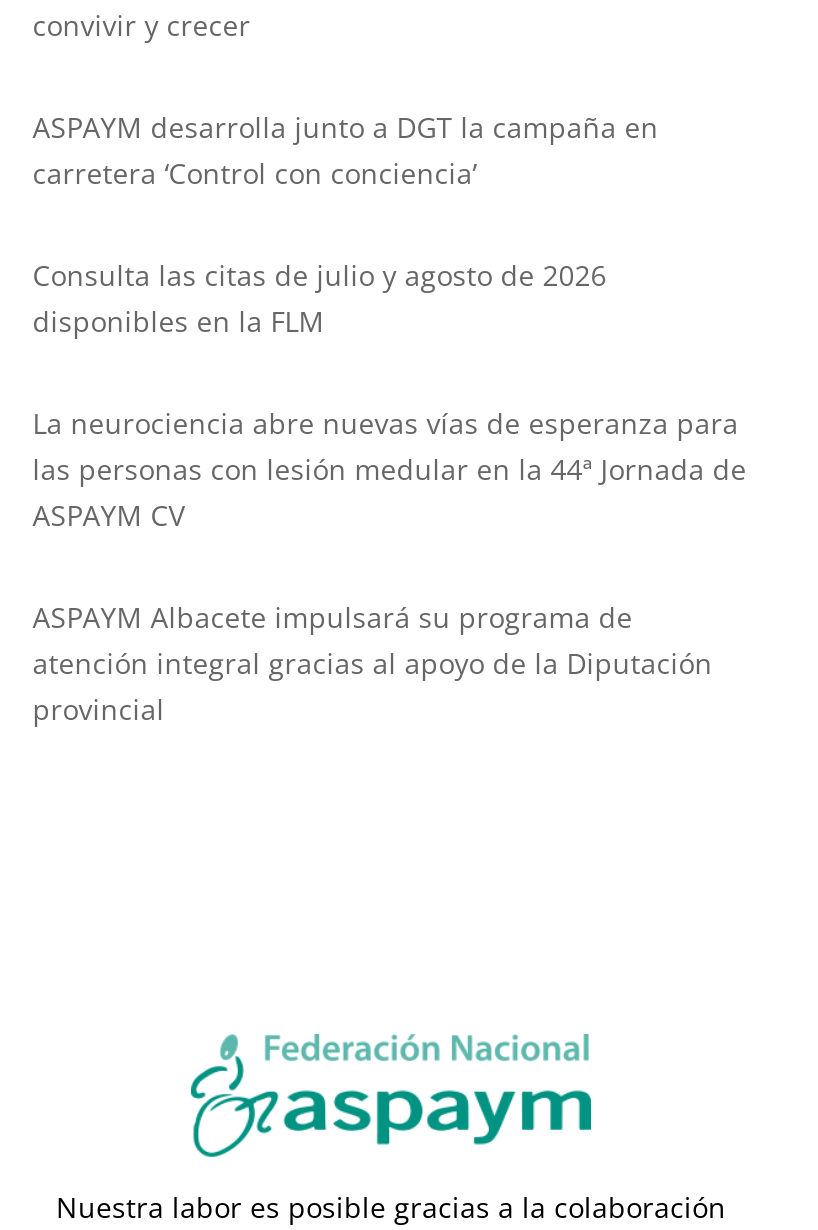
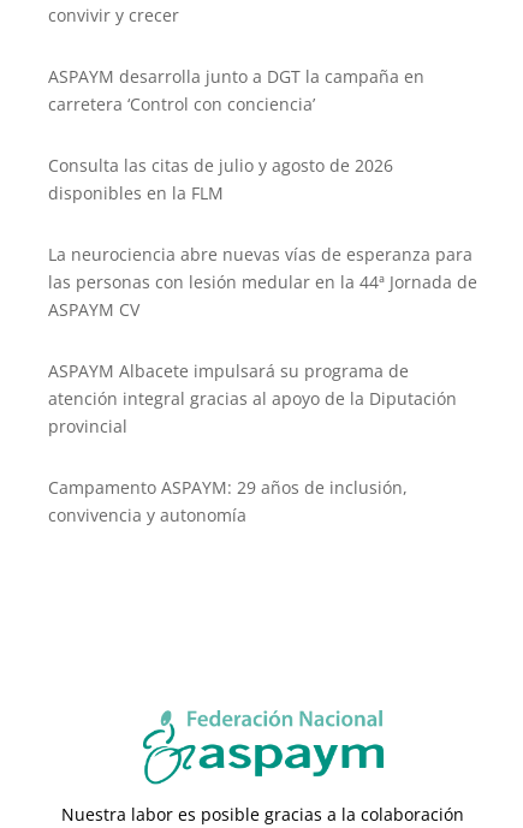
none -> [48,476,407,526] Campamento ASPAYM: 29 años de inclusión, | convivencia y autonomía

